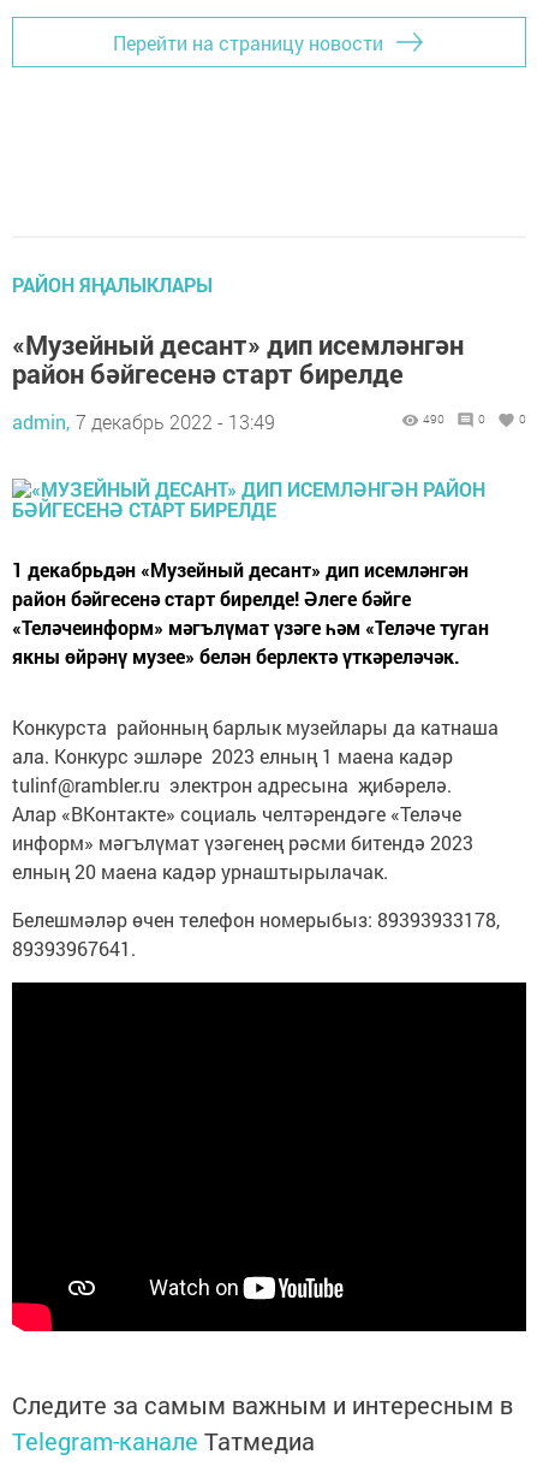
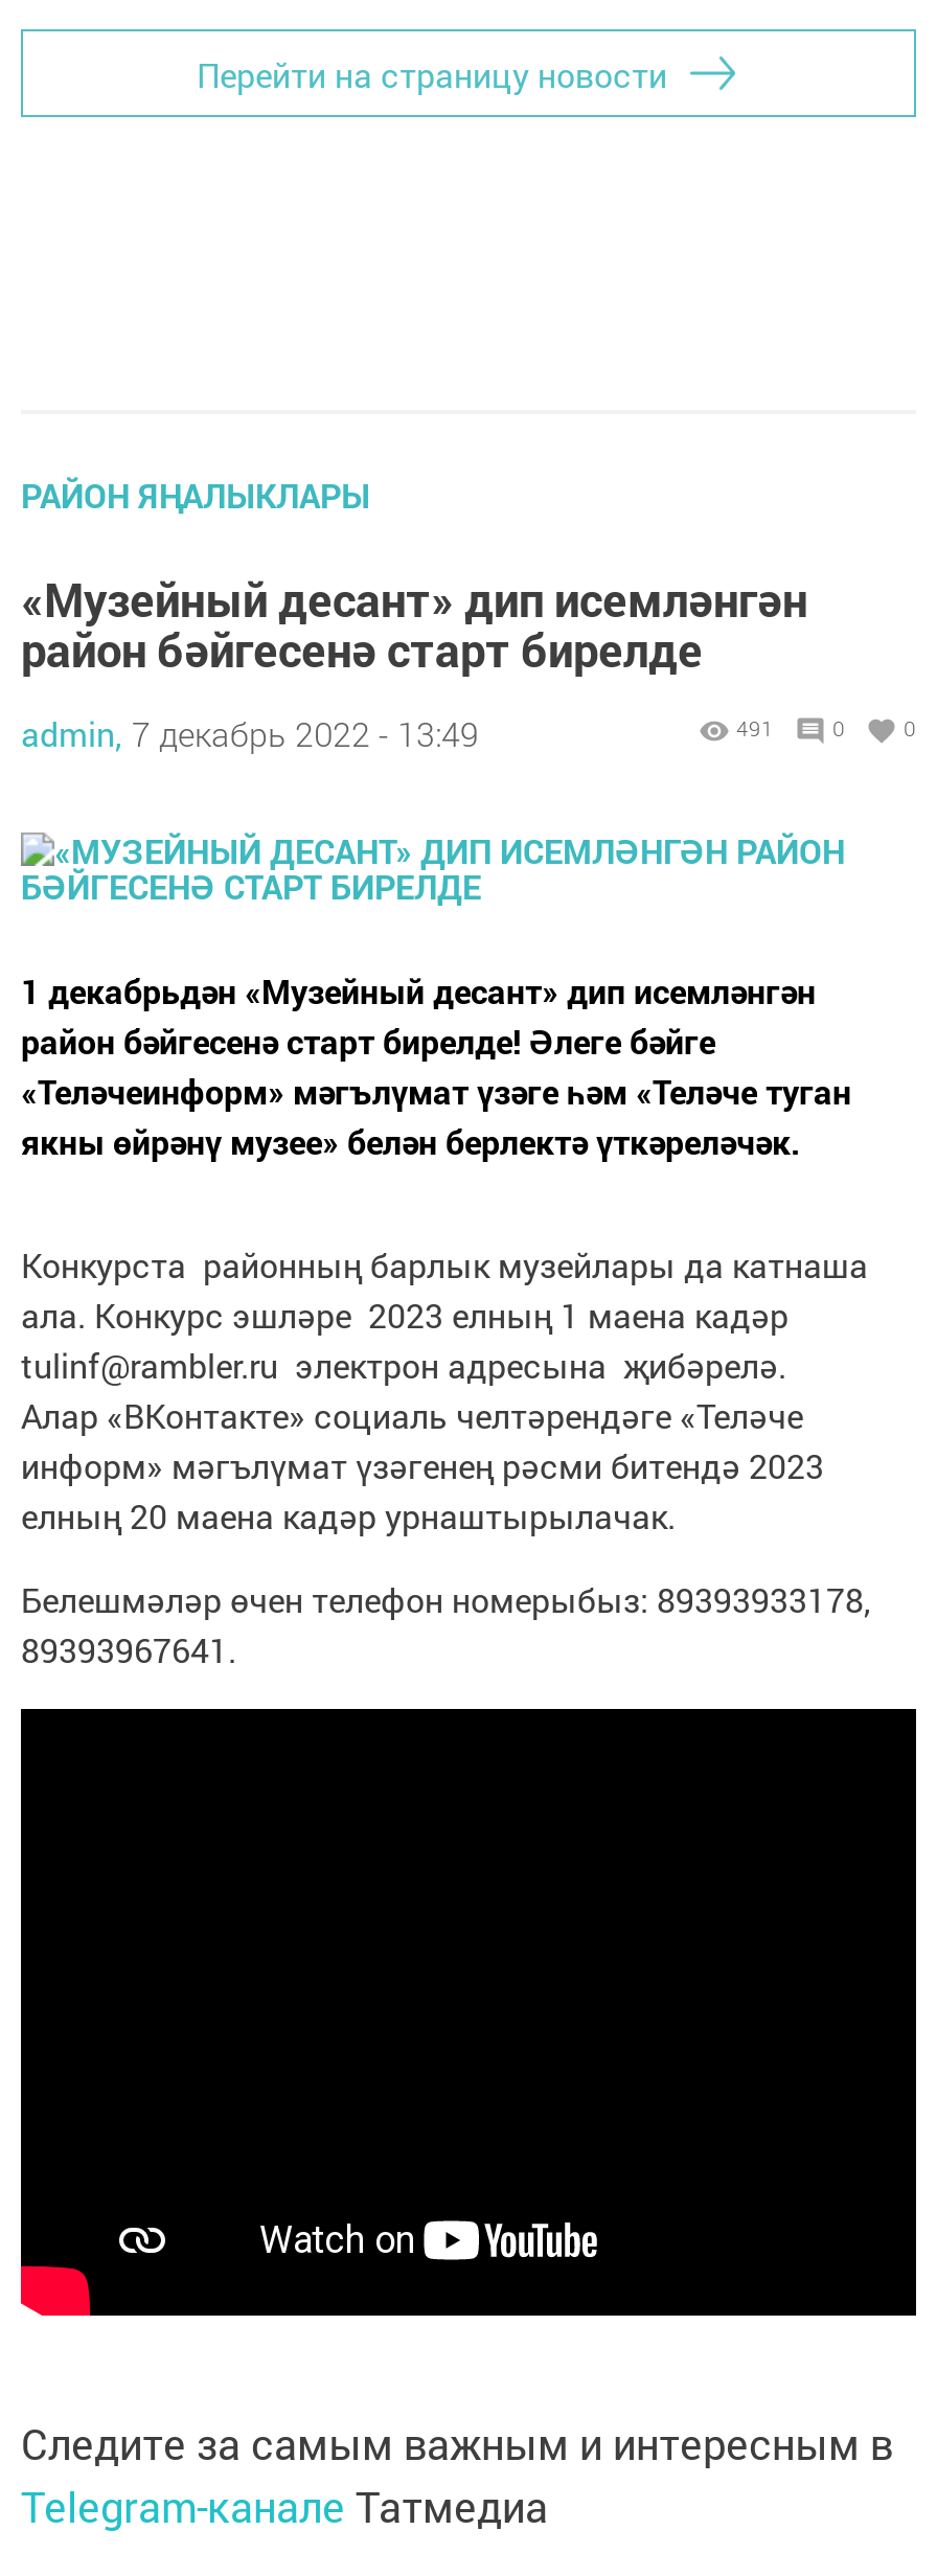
[423,412,444,427] 490 -> [736,716,774,743] 491

